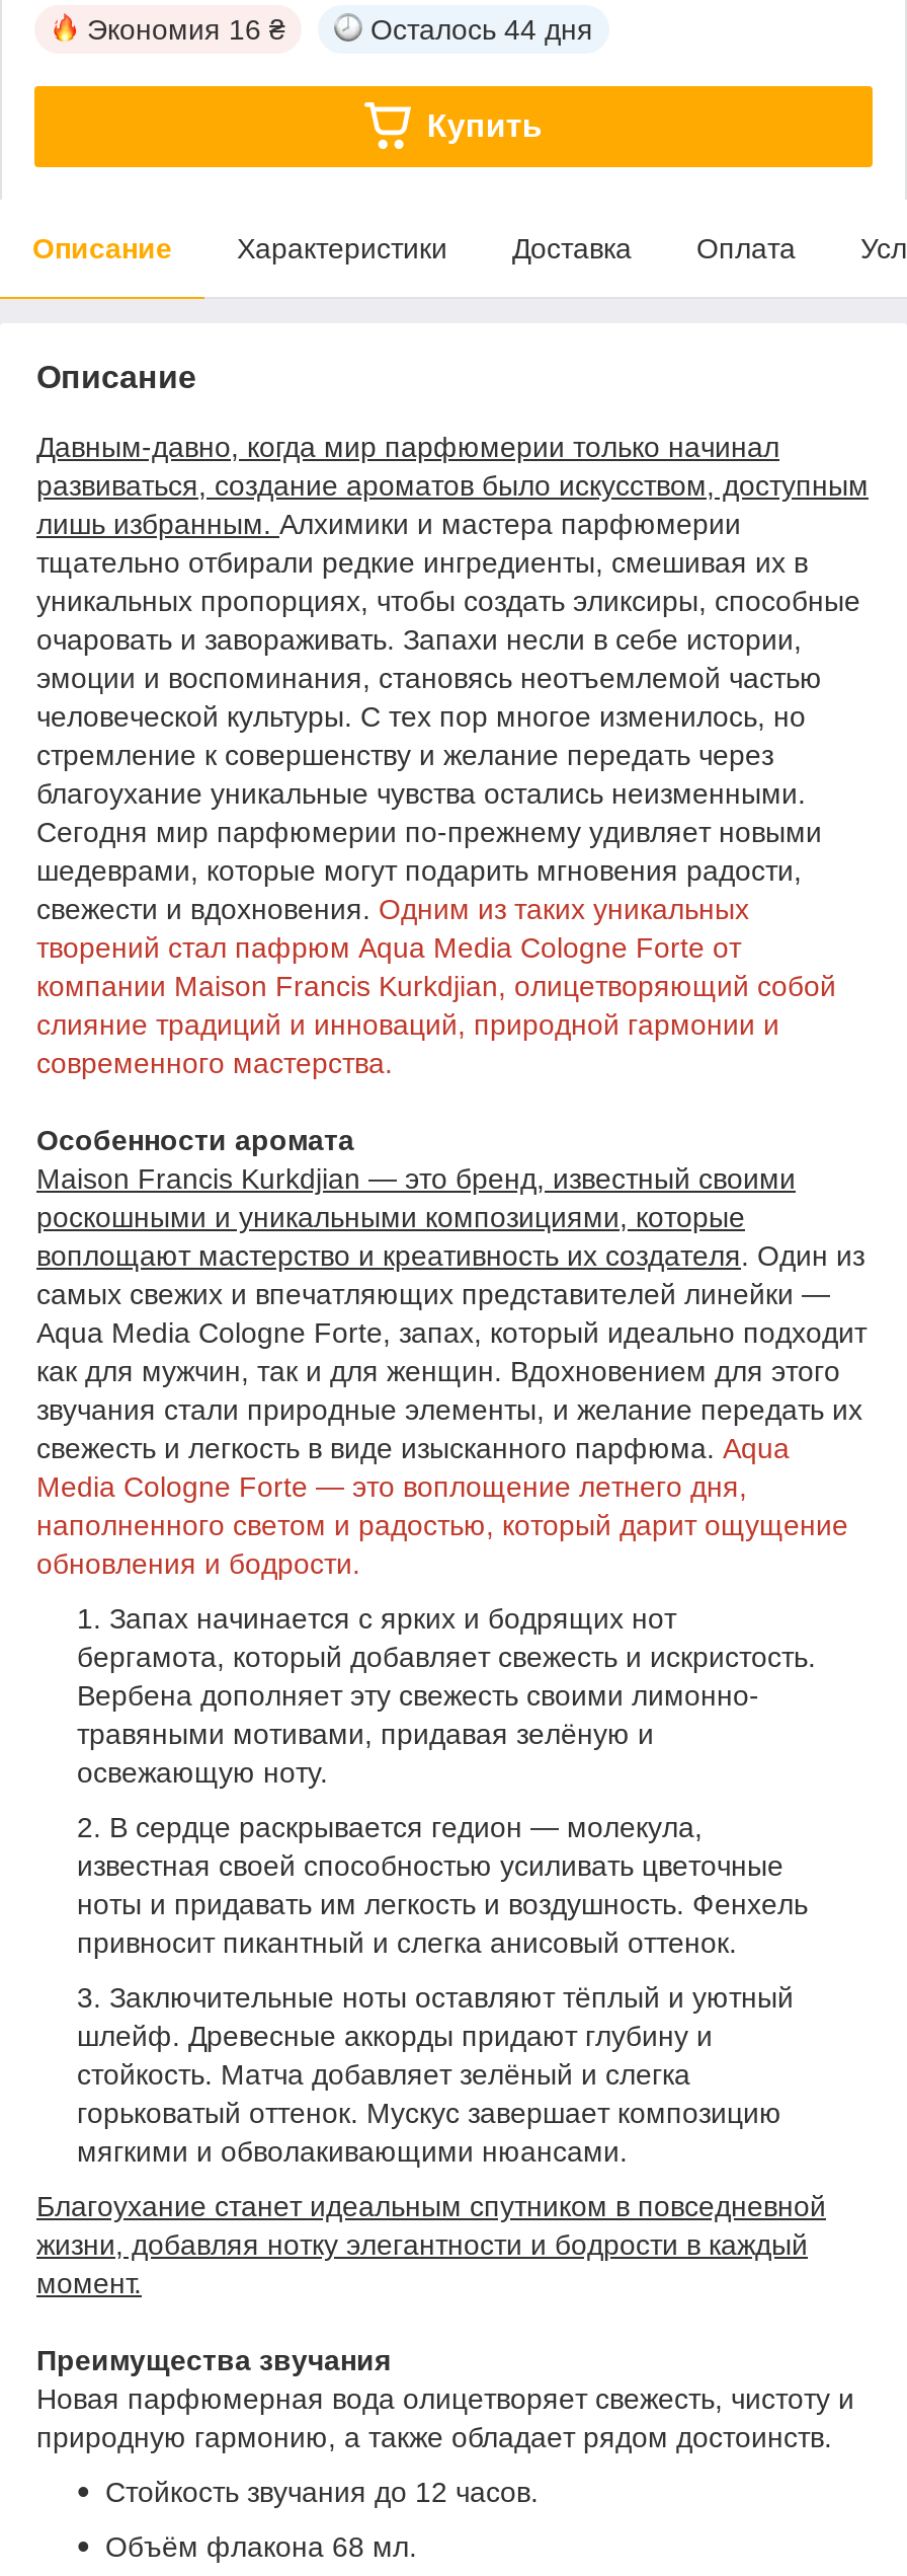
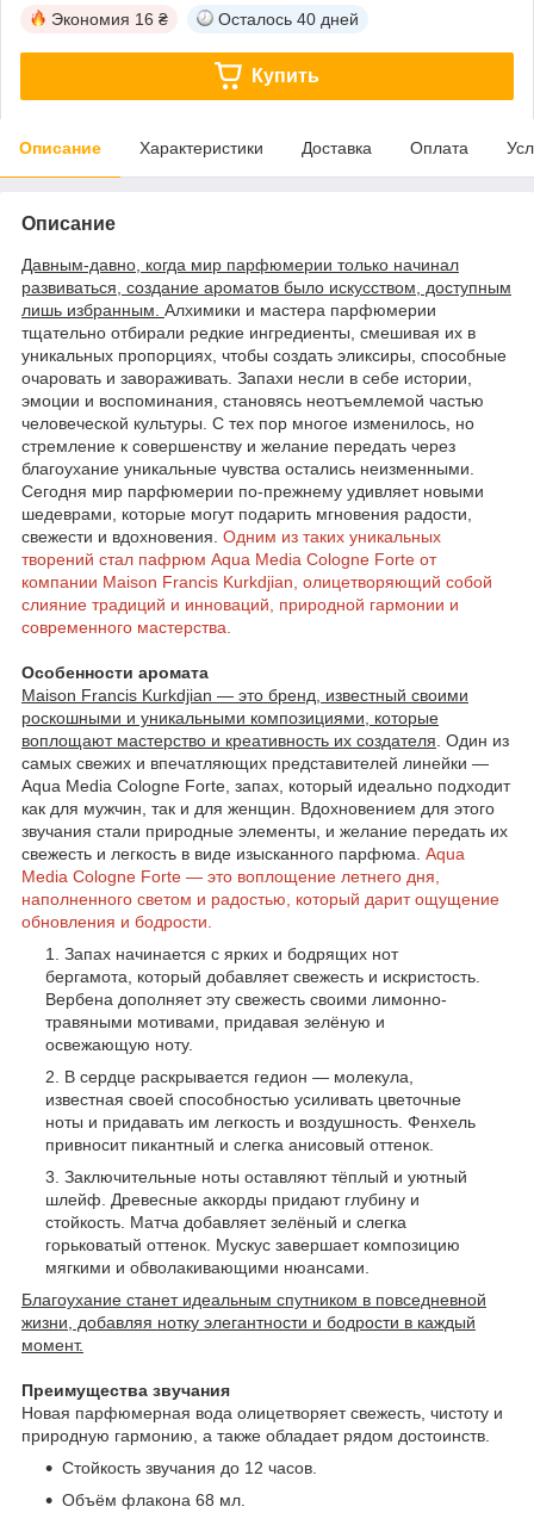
[370,13,593,45] Осталось 44 дня -> [218,9,359,28] Осталось 40 дней

